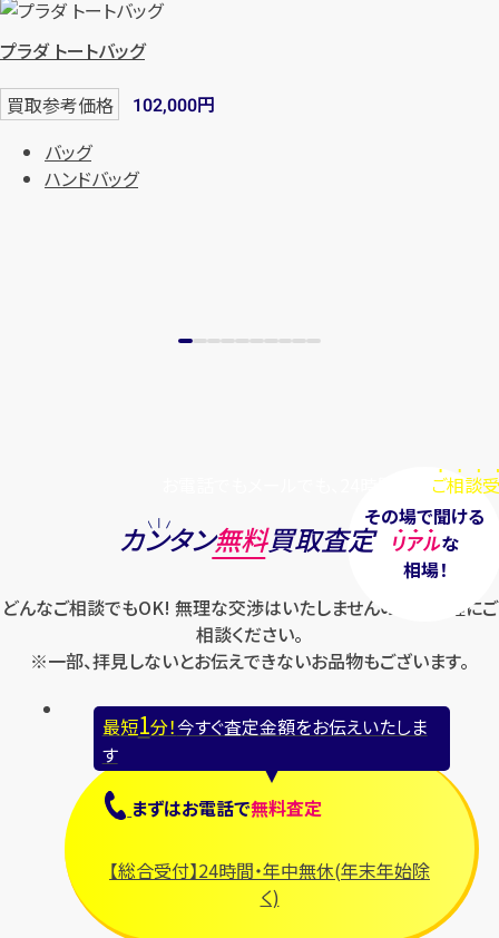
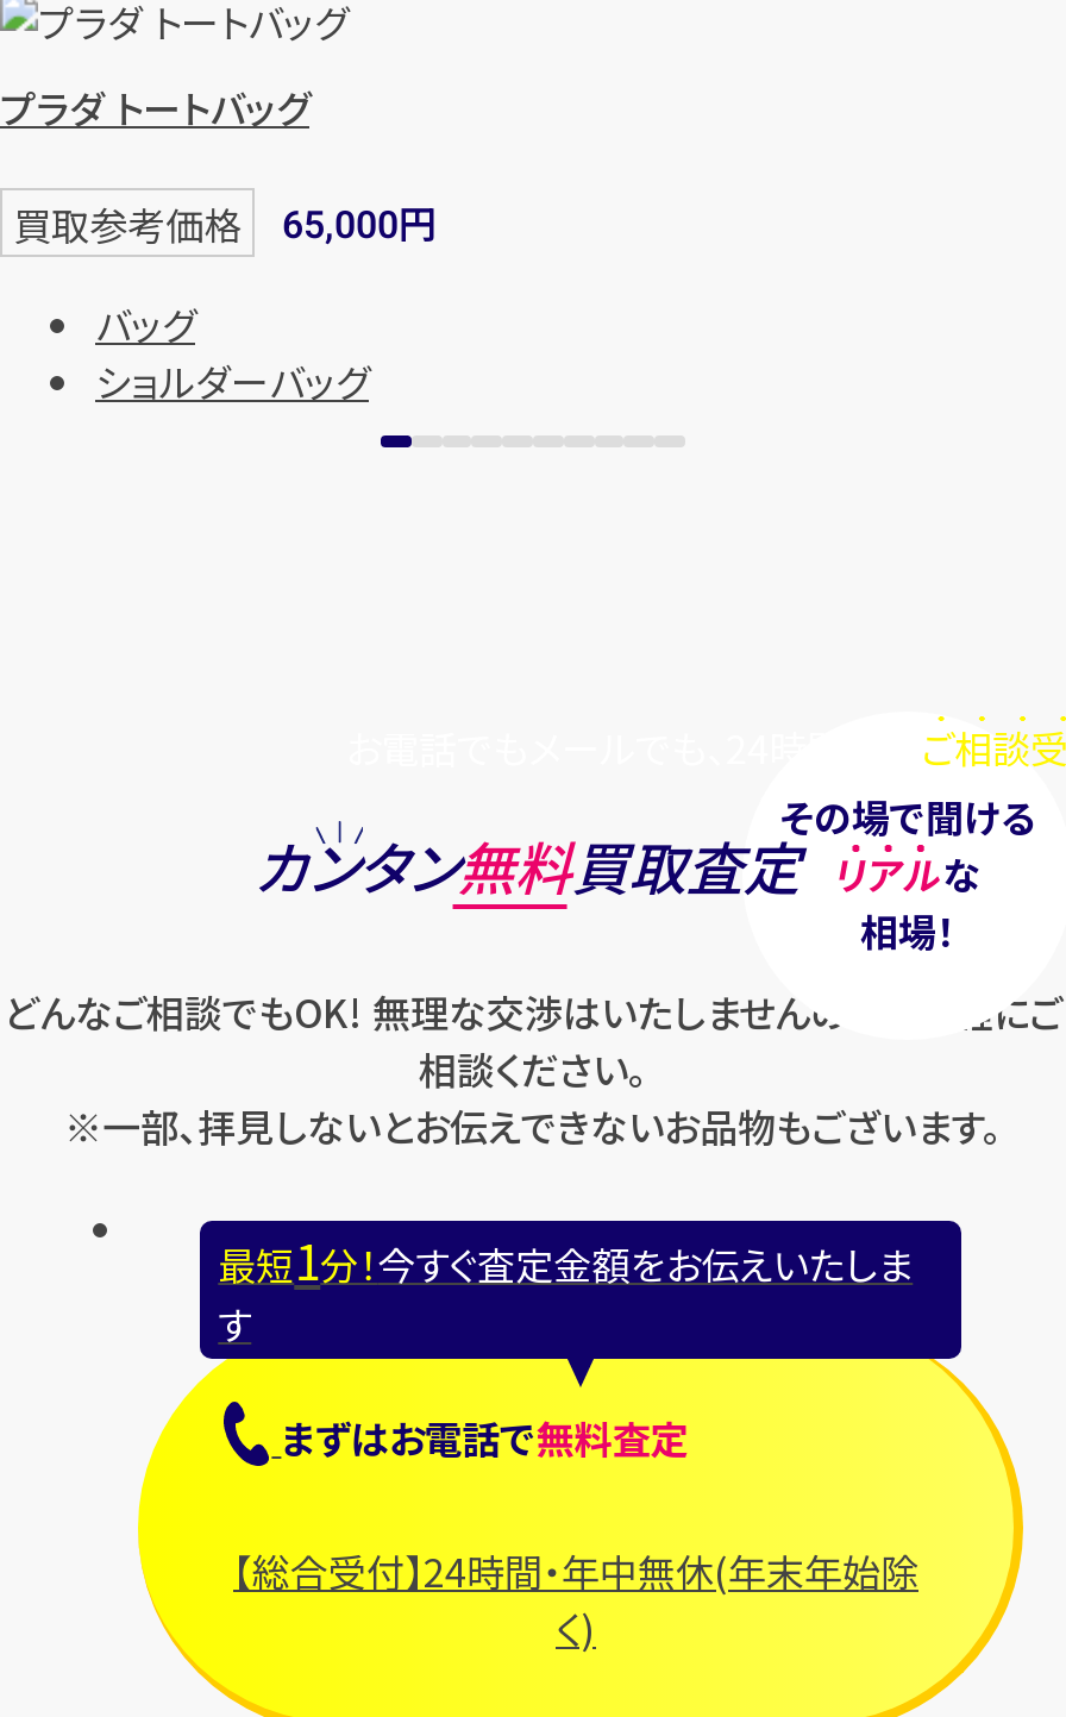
[6,90,214,119] 買取参考価格 102,000円 -> [13,192,437,254] 買取参考価格 65,000円
[45,165,138,191] ハンドバッグ -> [95,351,369,409] ショルダーバッグ

